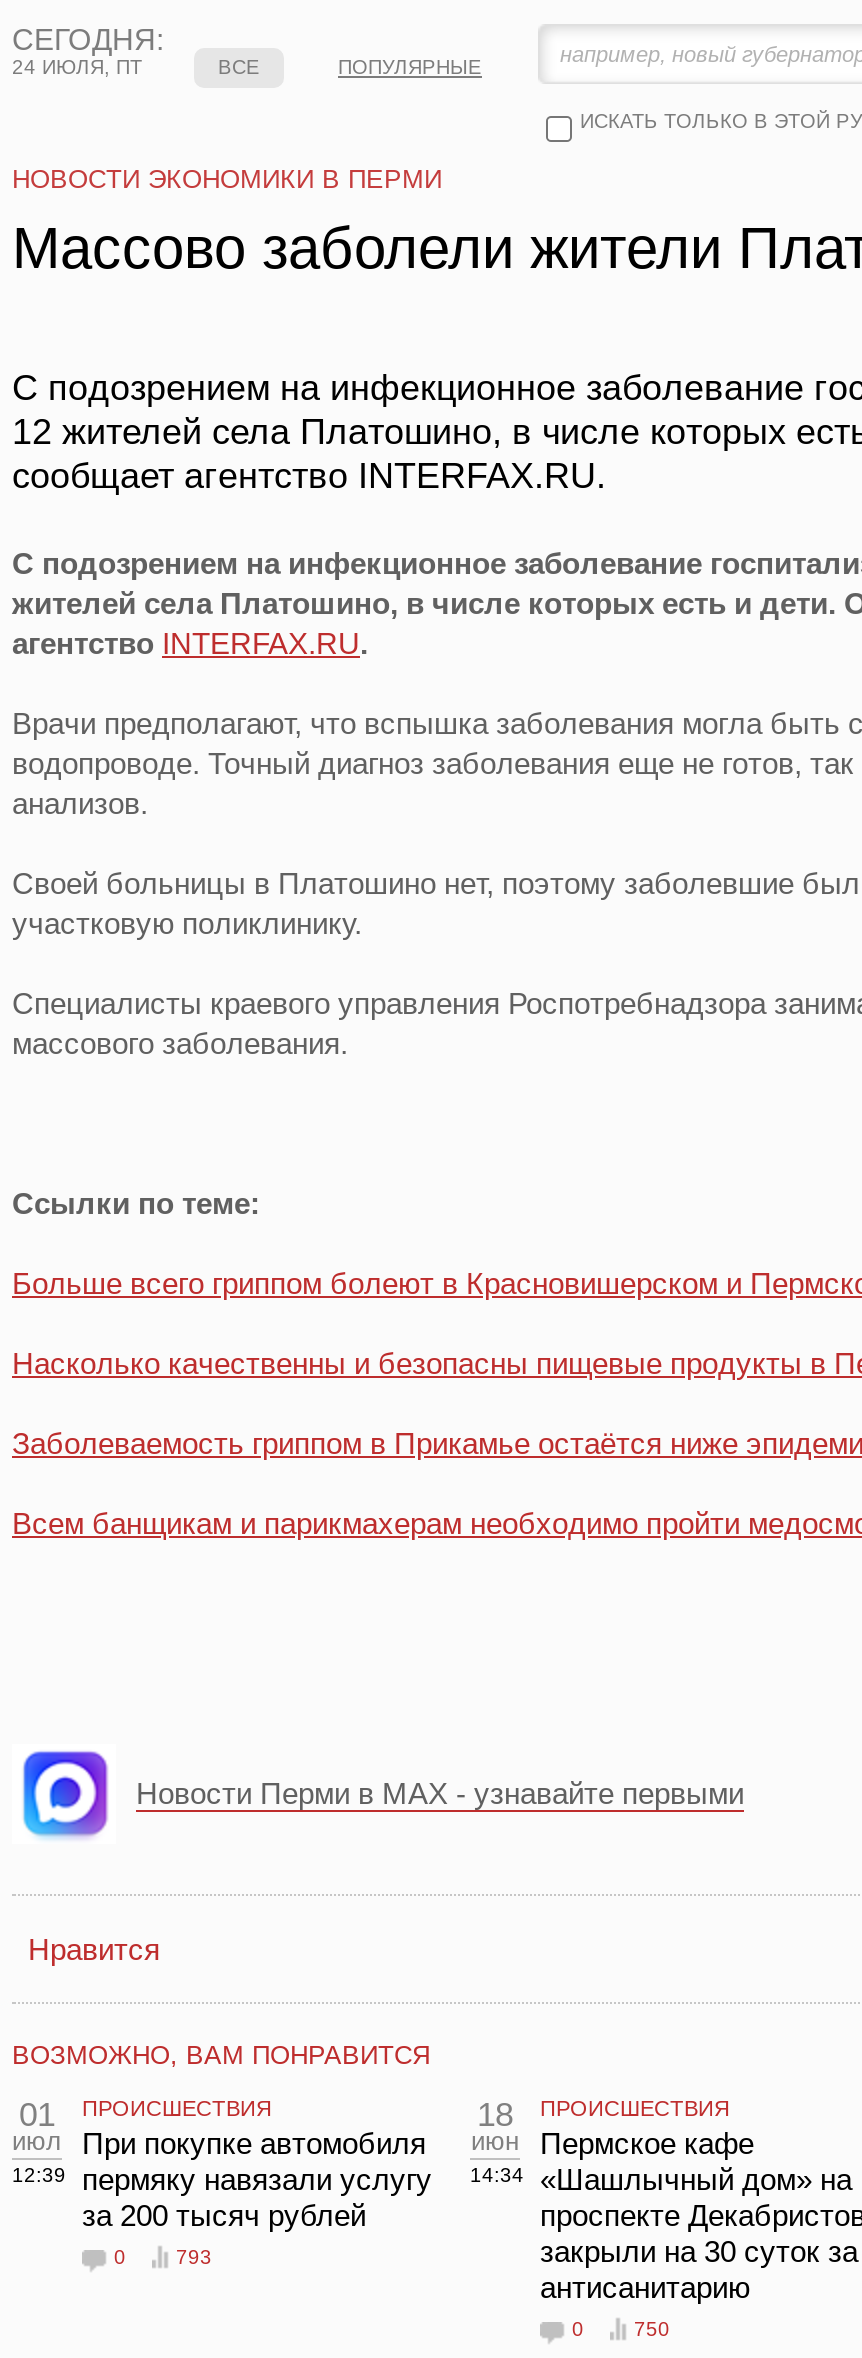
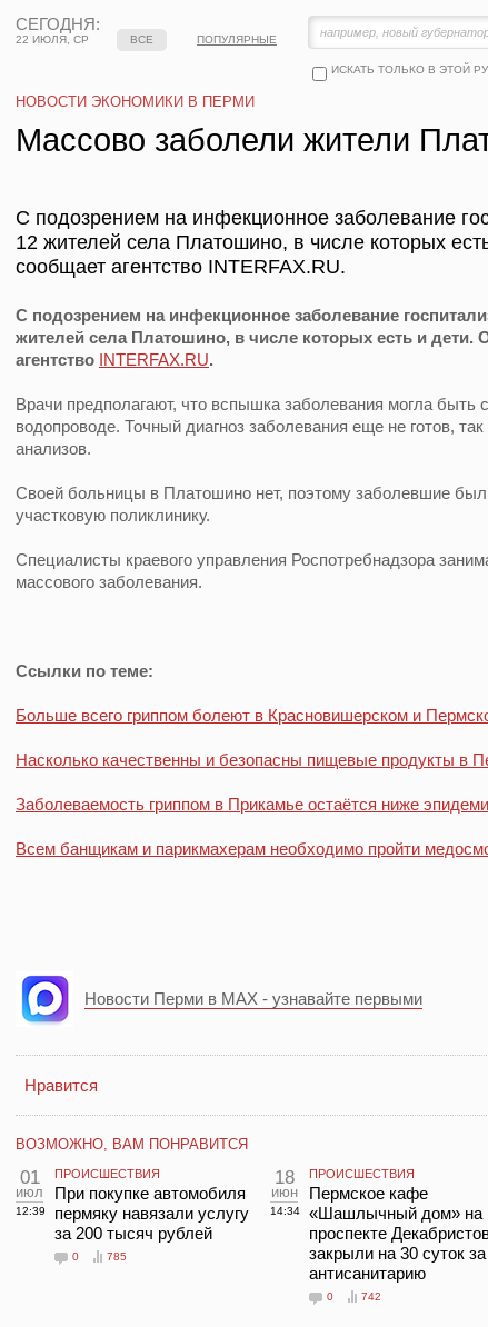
[12,56,142,78] 24 ИЮЛЯ, ПТ -> [16,33,89,46] 22 ИЮЛЯ, СР
[176,2246,212,2268] 793 -> [107,1250,127,1263] 785
[634,2318,670,2340] 750 -> [361,1290,381,1303] 742

